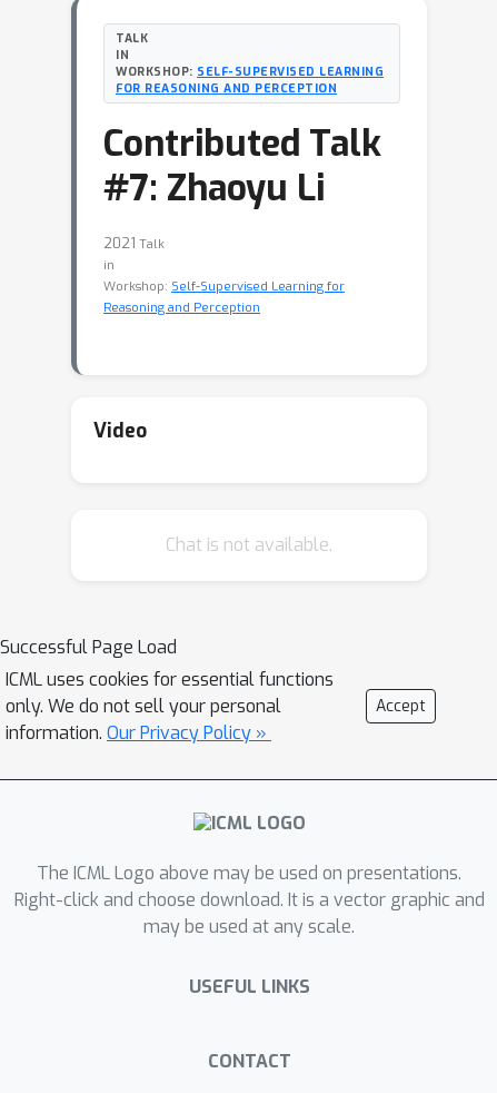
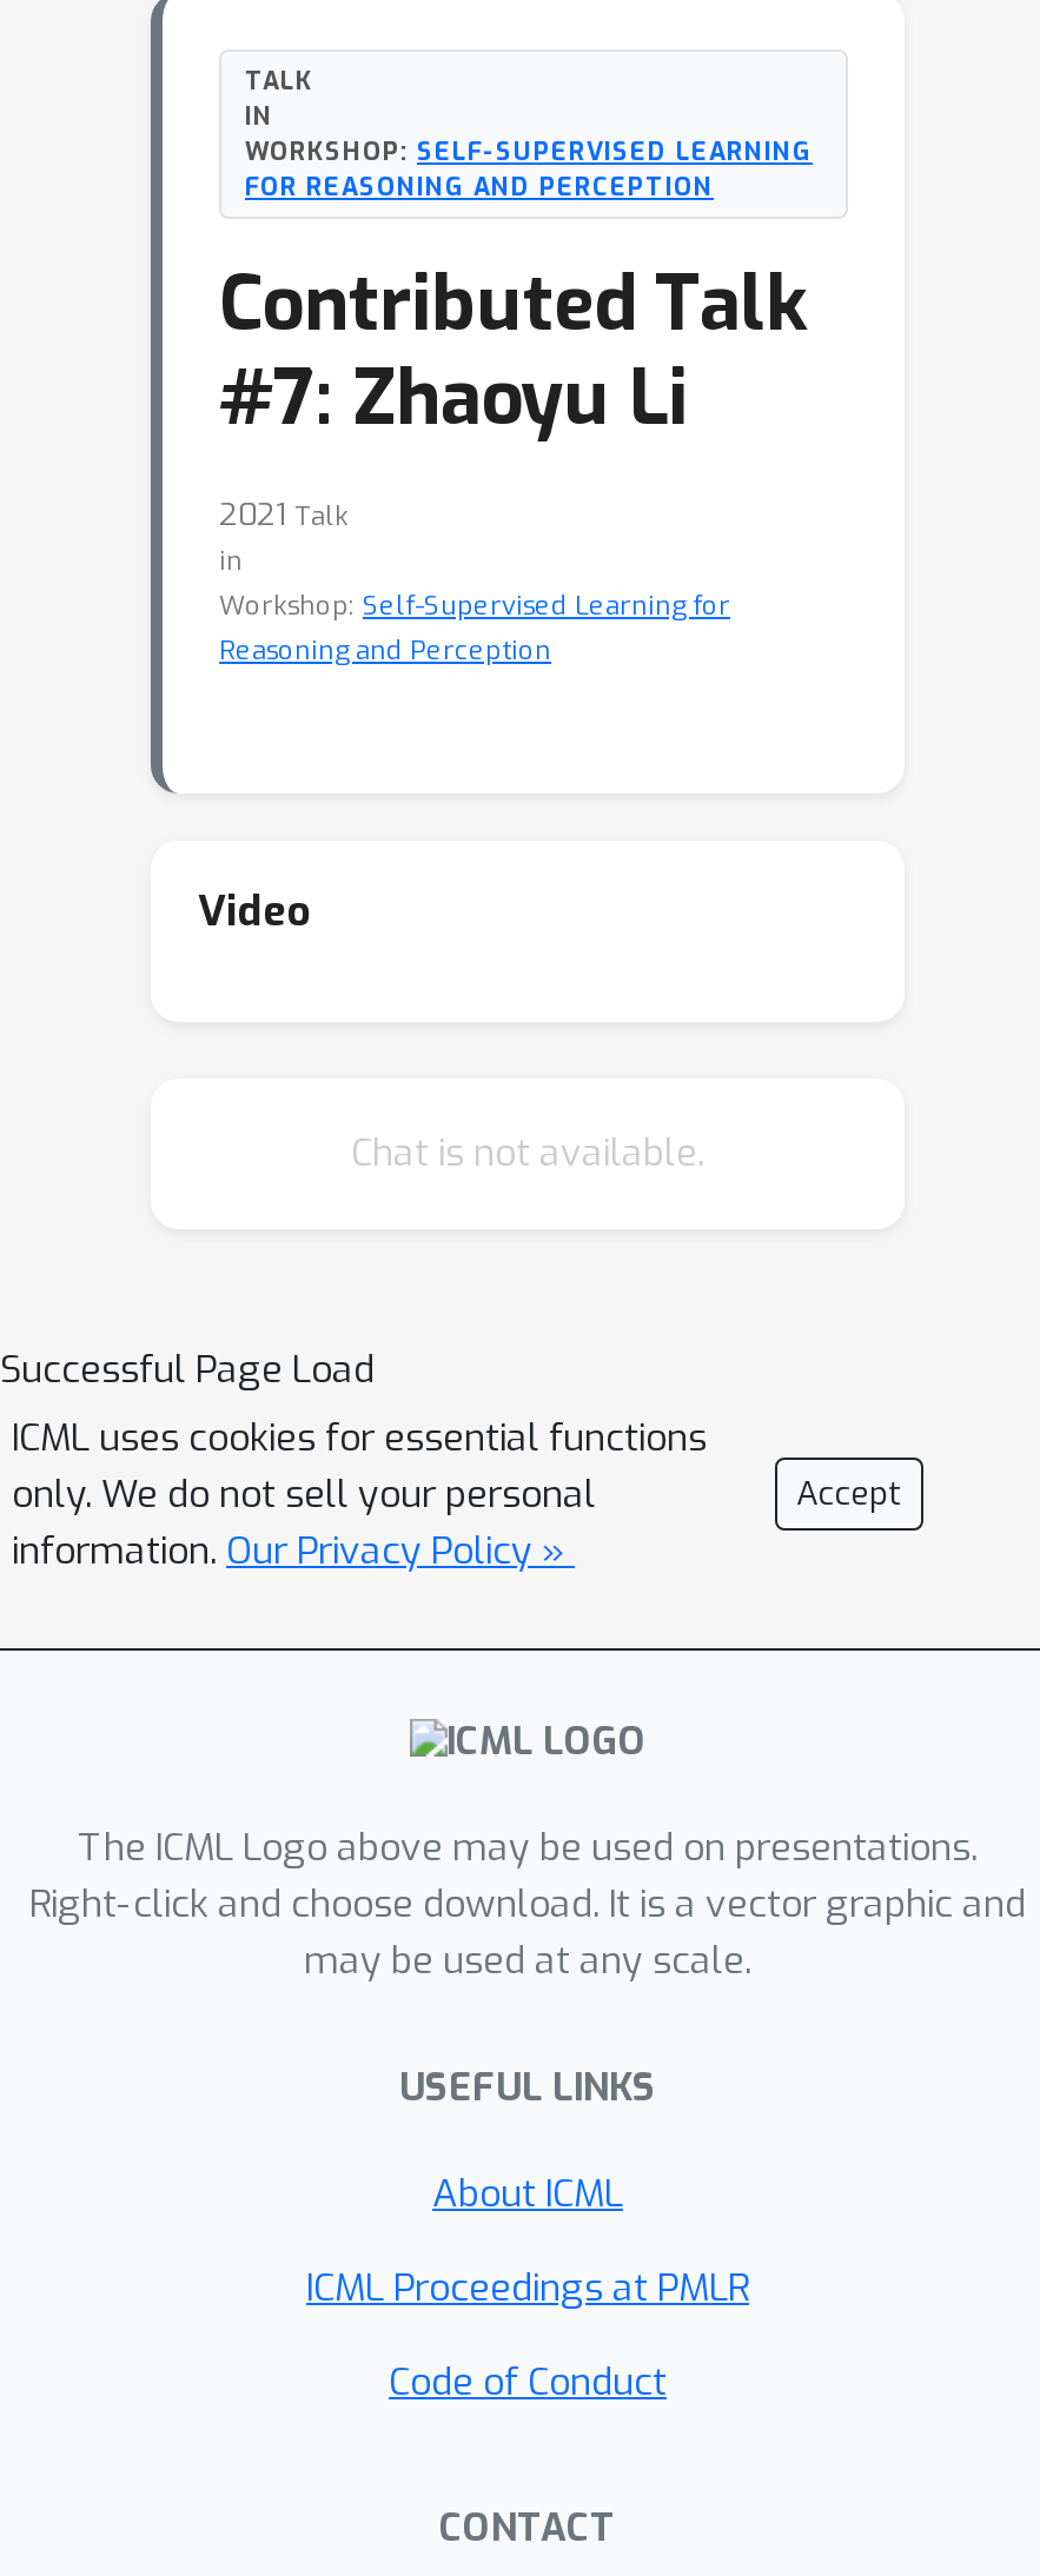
none -> [306,2169,749,2407] About ICML | ICML Proceedings at PMLR | Code of Conduct

